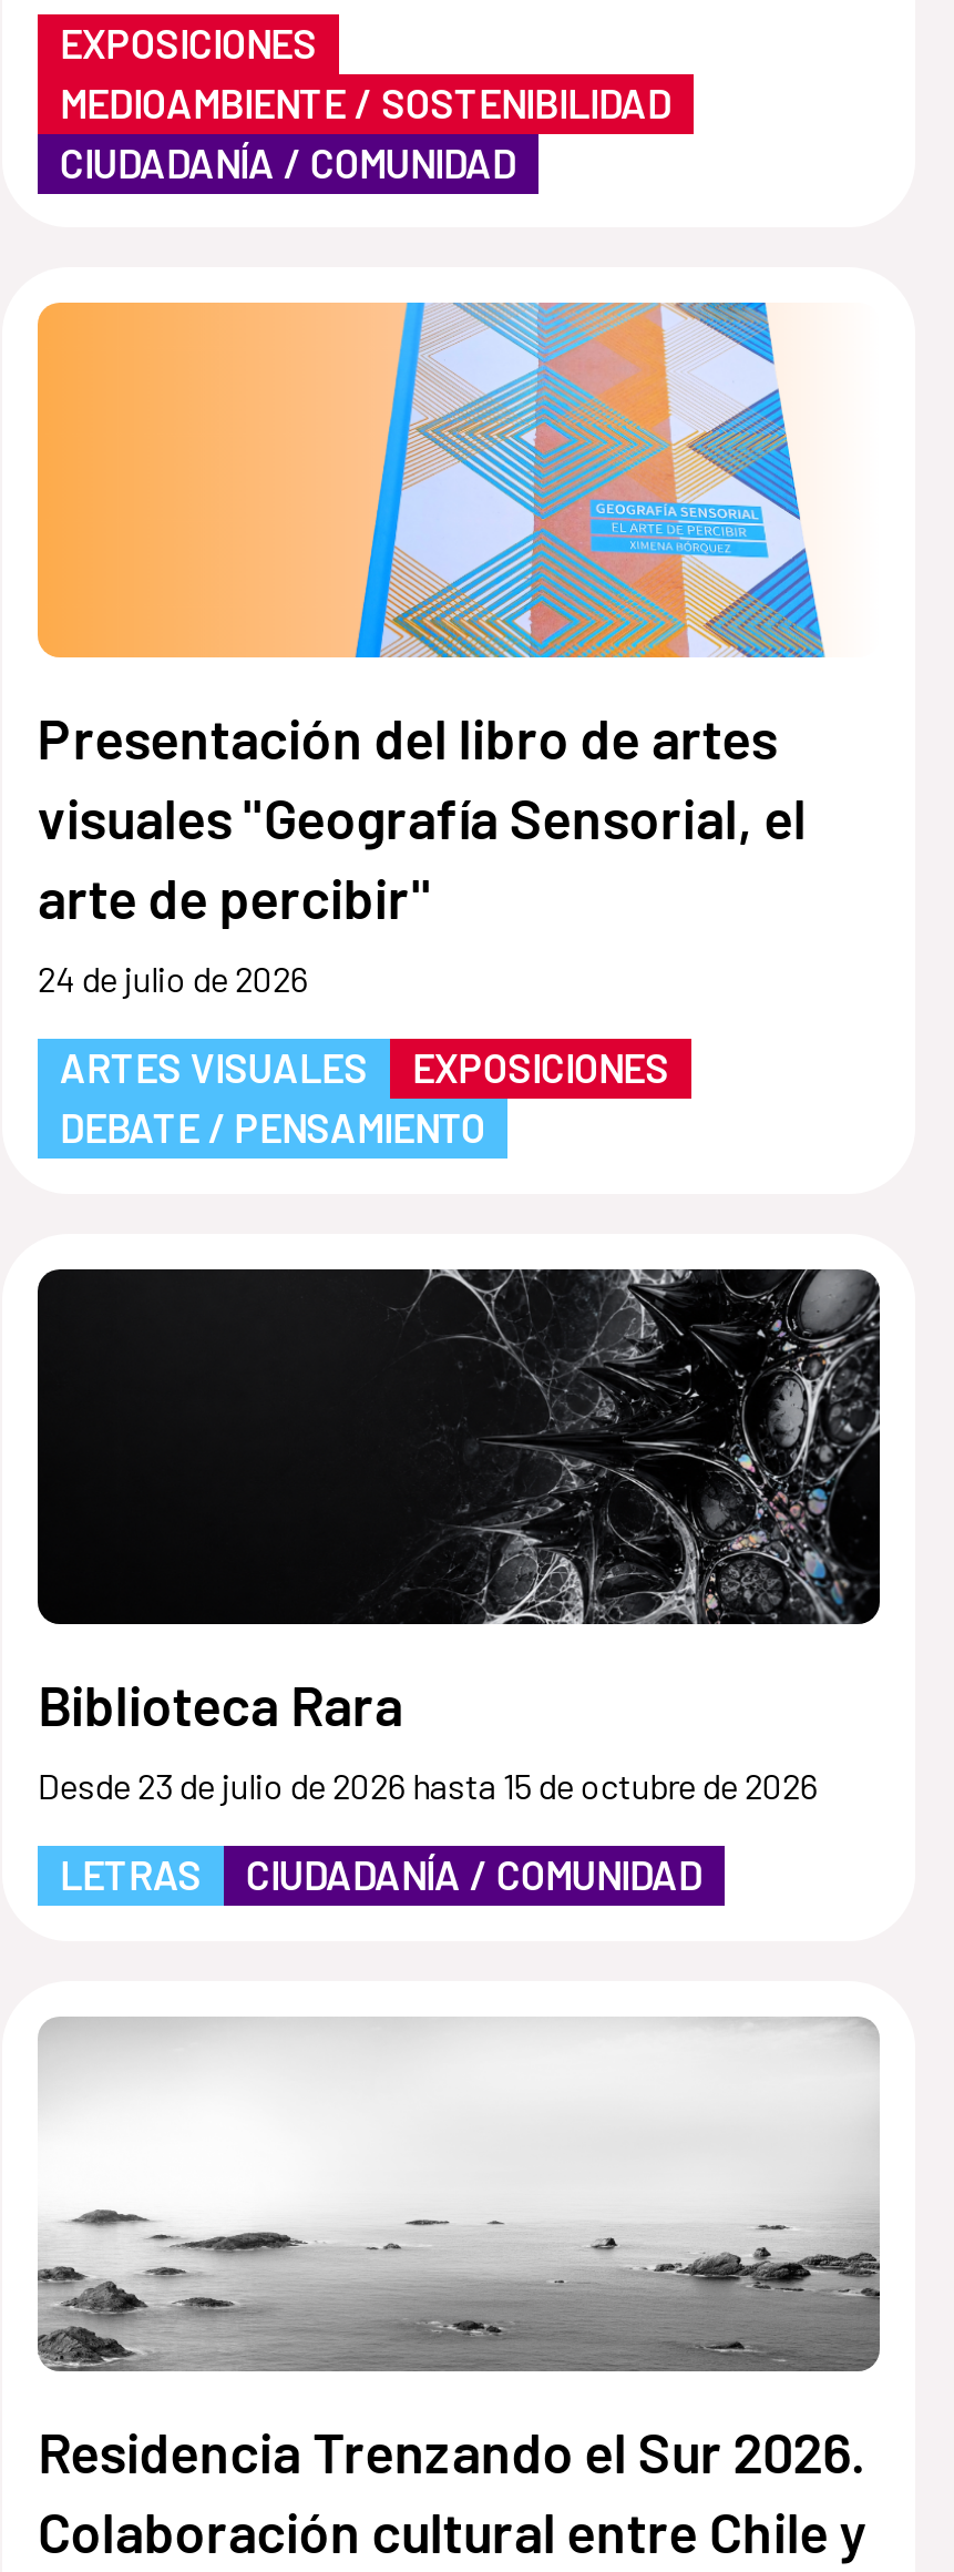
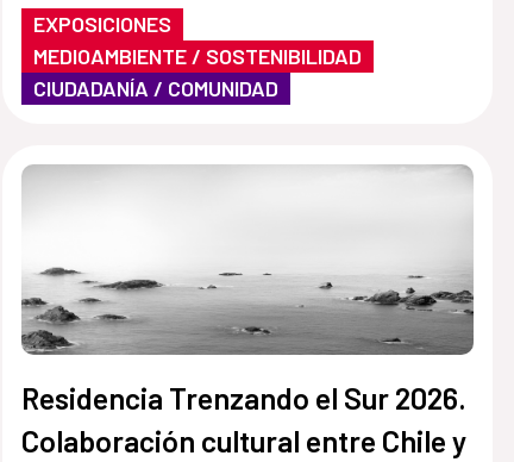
[35,300,827,1153] [image] | Presentación del libro de artes | visuales "Geografía Sensorial, el | arte de percibir" | 24 de julio de 2026 | ARTES VISUALES | EXPOSICIONES | DEBATE / PENSAMIENTO -> none
[35,1267,882,1900] [image] | Biblioteca Rara | Desde 23 de julio de 2026 hasta 15 de octubre de 2026 | LETRAS | CIUDADANÍA / COMUNIDAD -> none

